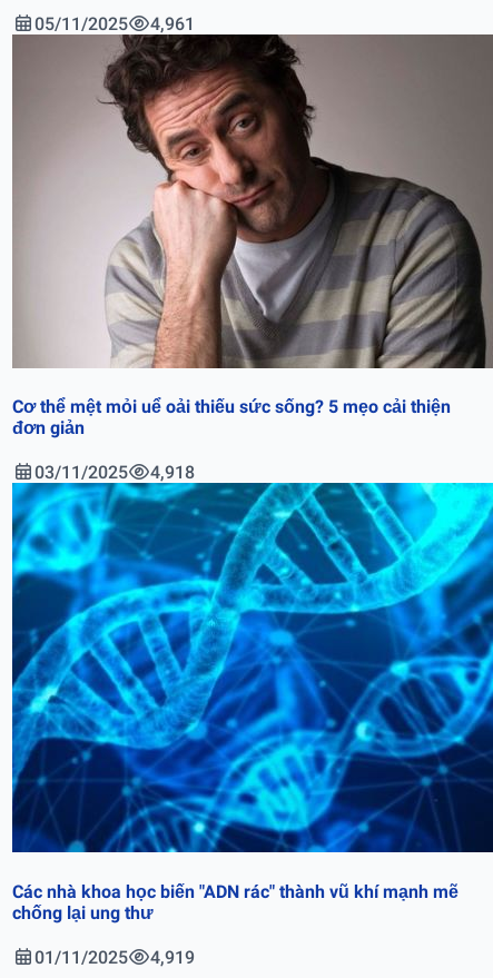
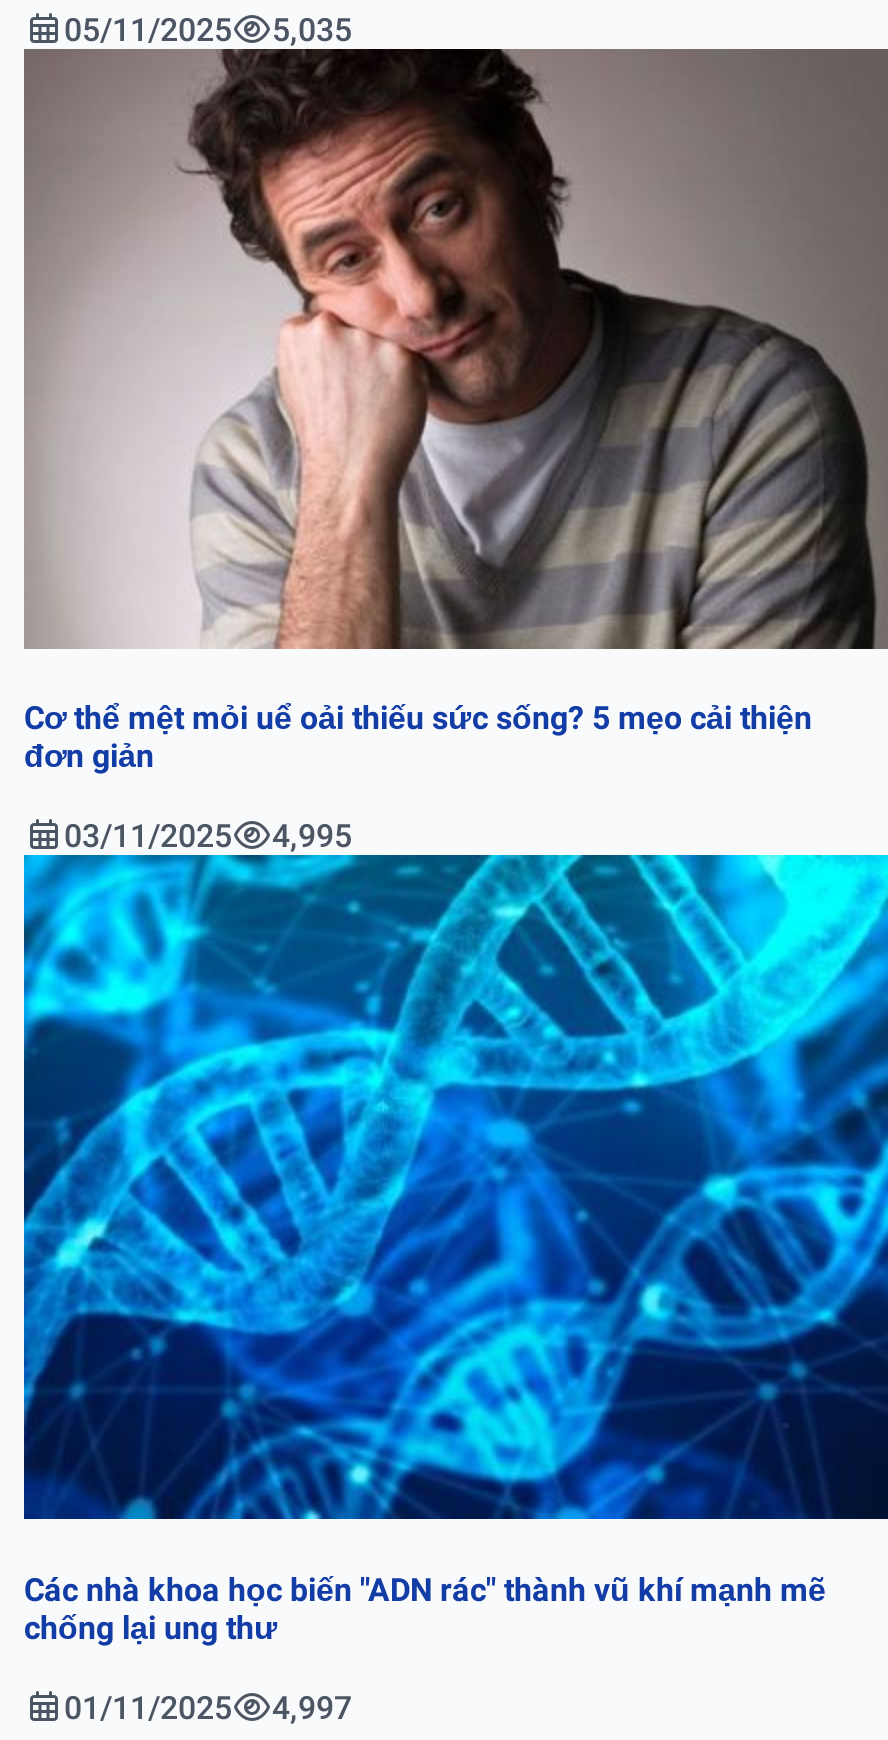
[34,13,195,34] 05/11/2025 4,961 -> [64,11,352,49] 05/11/2025 5,035
[34,462,195,483] 03/11/2025 4,918 -> [64,818,352,856] 03/11/2025 4,995
[34,947,195,968] 01/11/2025 4,919 -> [64,1689,352,1727] 01/11/2025 4,997

